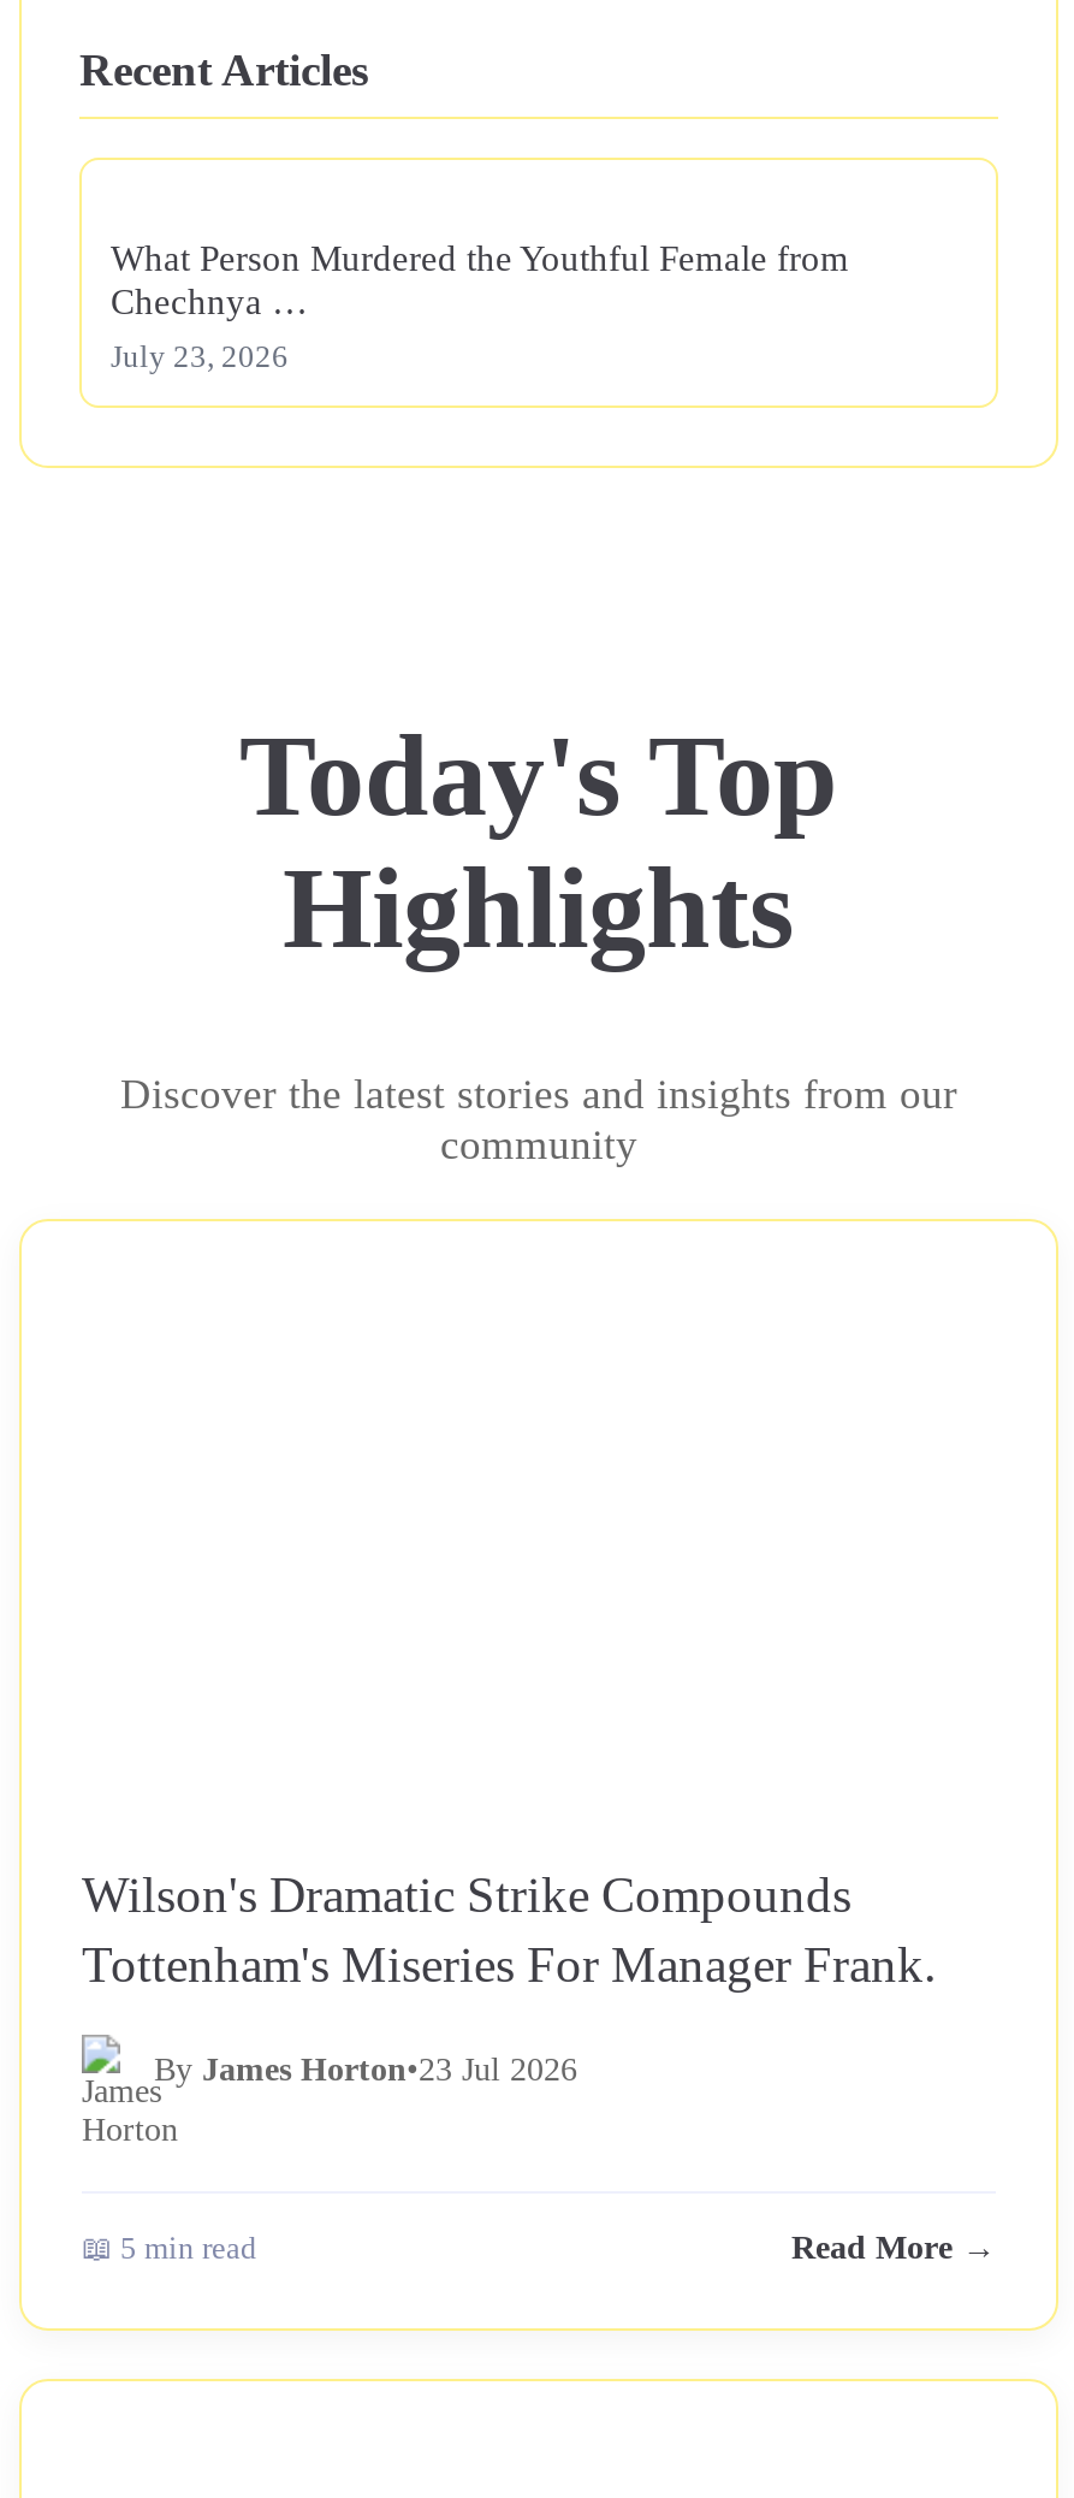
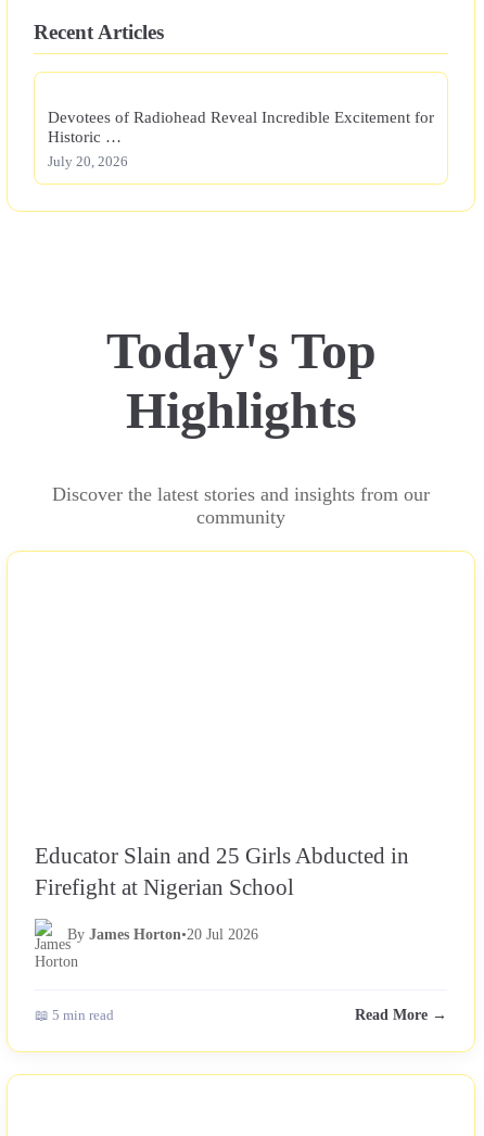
[111,237,849,321] What Person Murdered the Youthful Female from | Chechnya … -> [48,107,434,145] Devotees of Radiohead Reveal Incredible Excitement for | Historic …
[111,340,289,374] July 23, 2026 -> [48,154,128,169] July 20, 2026
[82,1867,936,1992] Wilson's Dramatic Strike Compounds | Tottenham's Miseries For Manager Frank. -> [35,843,409,900] Educator Slain and 25 Girls Abducted in | Firefight at Nigerian School
[154,2052,577,2088] By James Horton•23 Jul 2026 -> [67,927,258,943] By James Horton•20 Jul 2026

